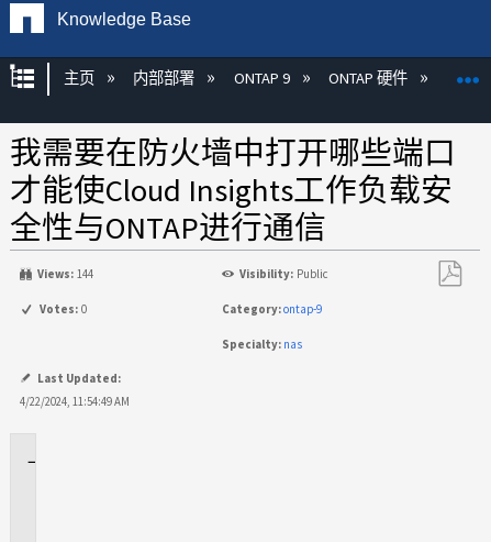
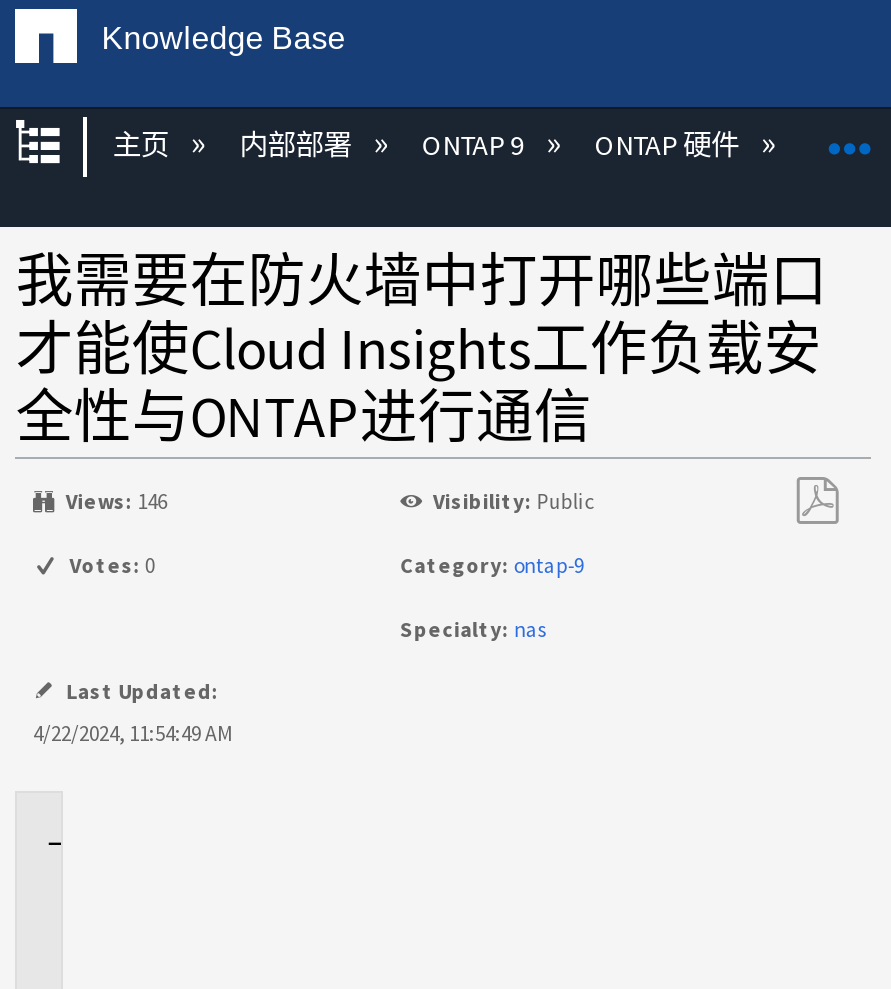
[38,266,93,281] Views: 144 -> [66,487,167,515] Views: 146

